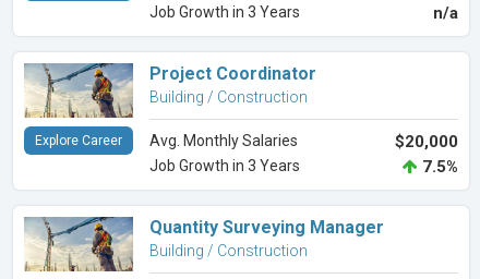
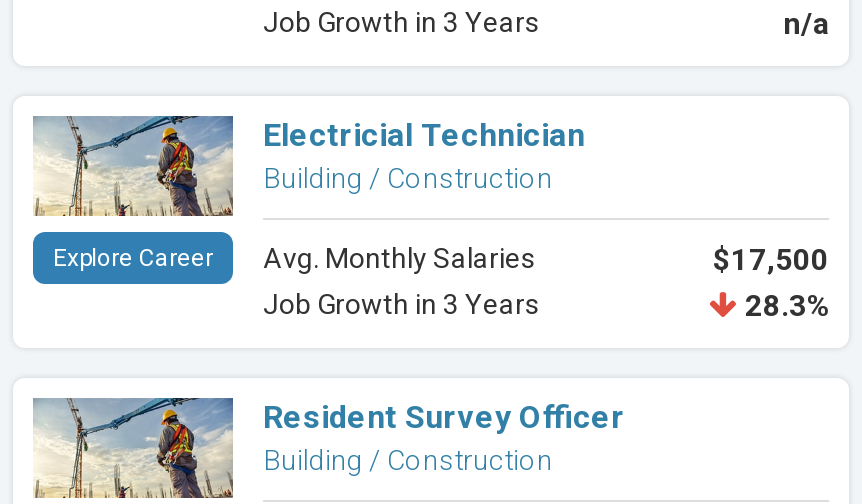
[149,63,316,84] Project Coordinator -> [263,116,585,154] Electricial Technician
[395,132,458,151] $20,000 -> [713,242,829,278] $17,500
[418,157,458,177] 7.5% -> [737,288,829,324] 28.3%
[149,217,384,238] Quantity Surveying Manager -> [263,398,625,436] Resident Survey Officer

